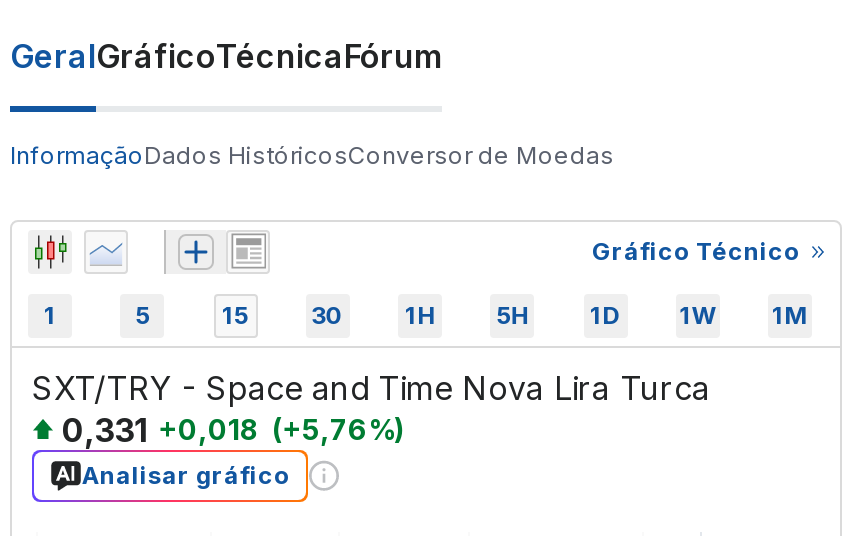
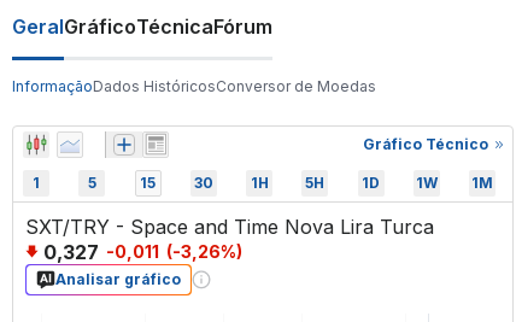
[62,410,404,450] 0,331 +0,018 (+5,76%) -> [43,240,242,264] 0,327 -0,011 (-3,26%)

